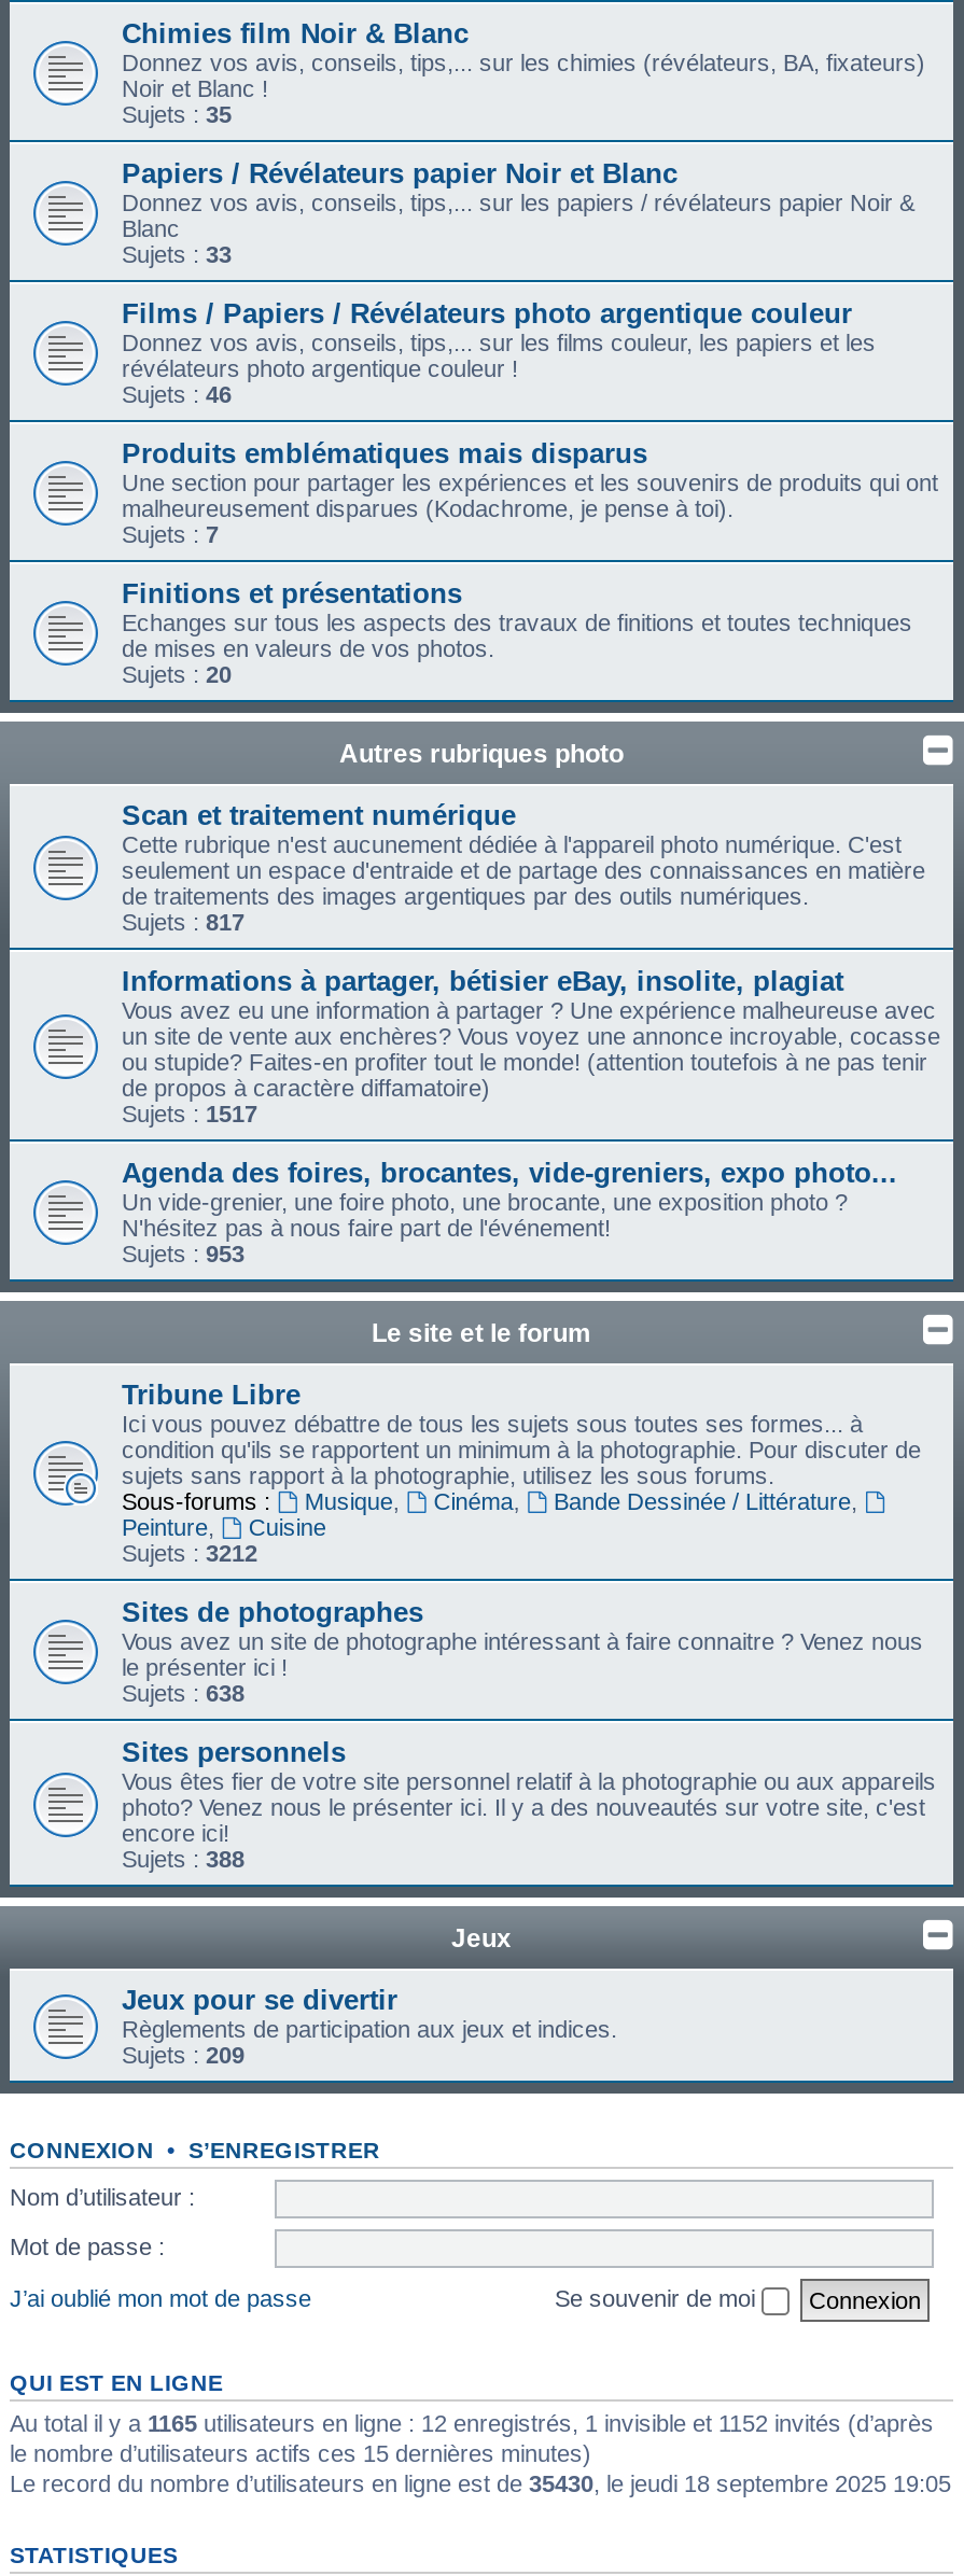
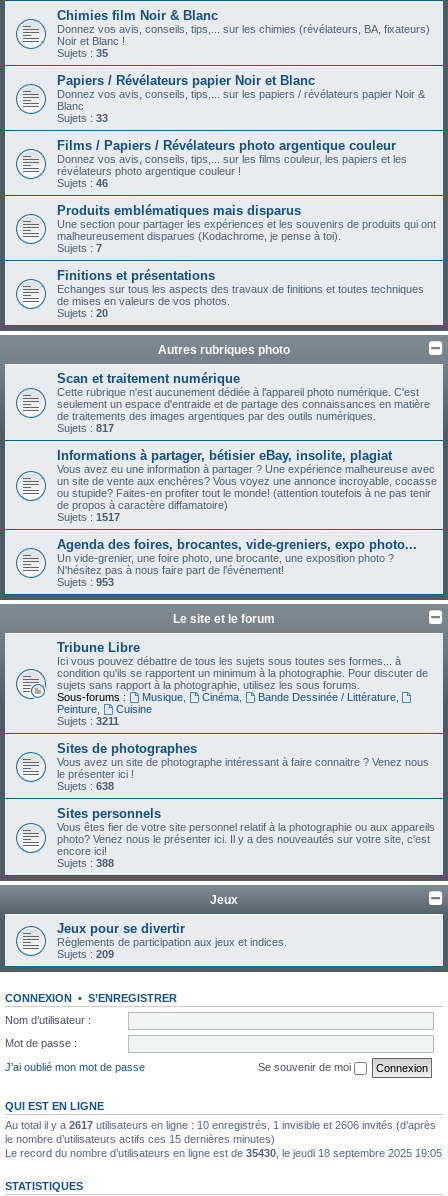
[122,1540,257,1566] Sujets : 3212 -> [57,715,119,727] Sujets : 3211
[10,2409,934,2435] Au total il y a 1165 utilisateurs en ligne : 12 enregistrés, 1 invisible et 1152 invités (d’après -> [5,1118,436,1130] Au total il y a 2617 utilisateurs en ligne : 10 enregistrés, 1 invisible et 2606 invités (d’après

